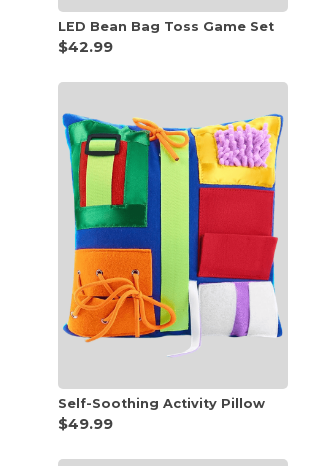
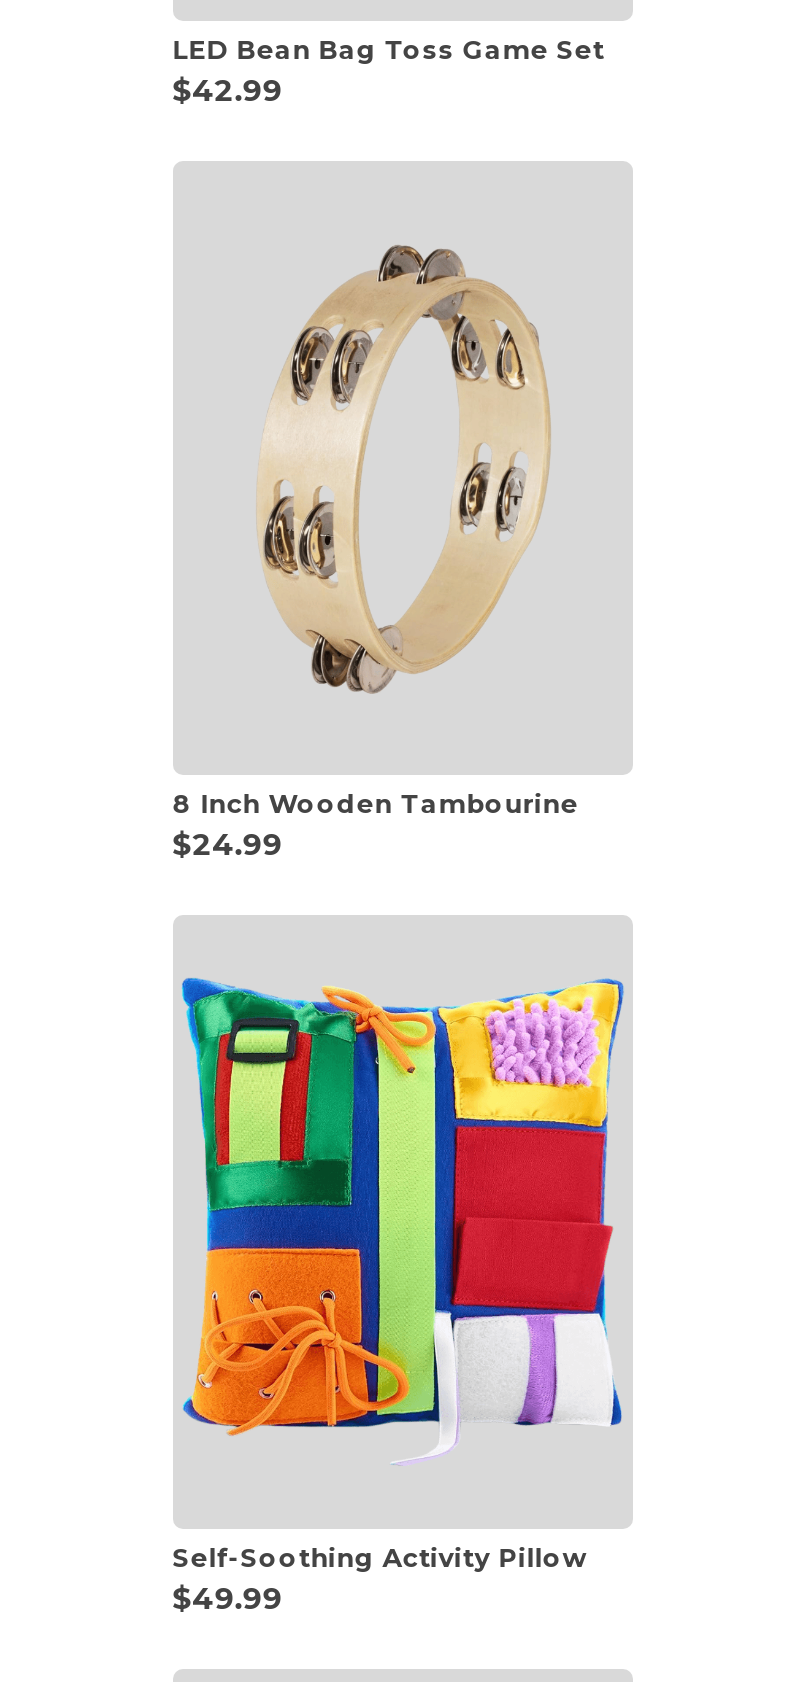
none -> [173,788,579,862] 8 Inch Wooden Tambourine | $24.99
none -> [257,243,551,695] [image]

